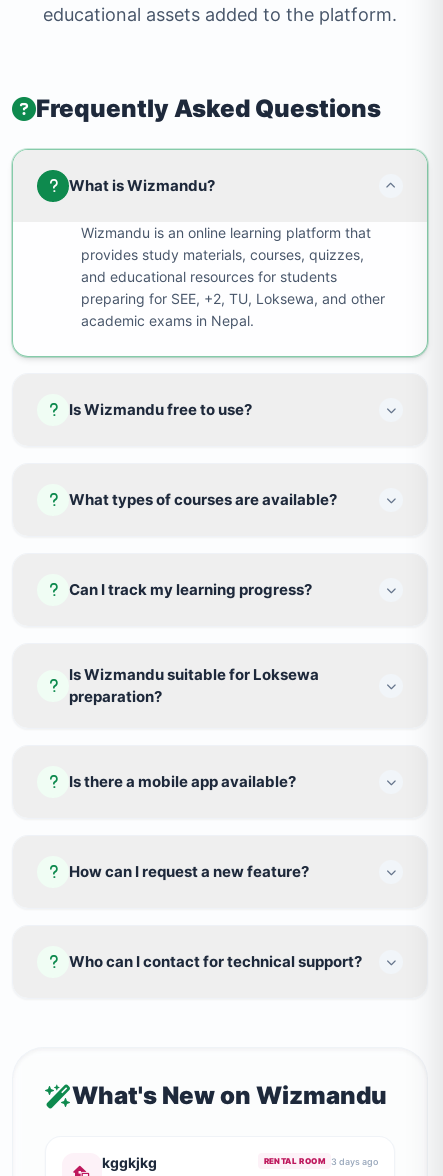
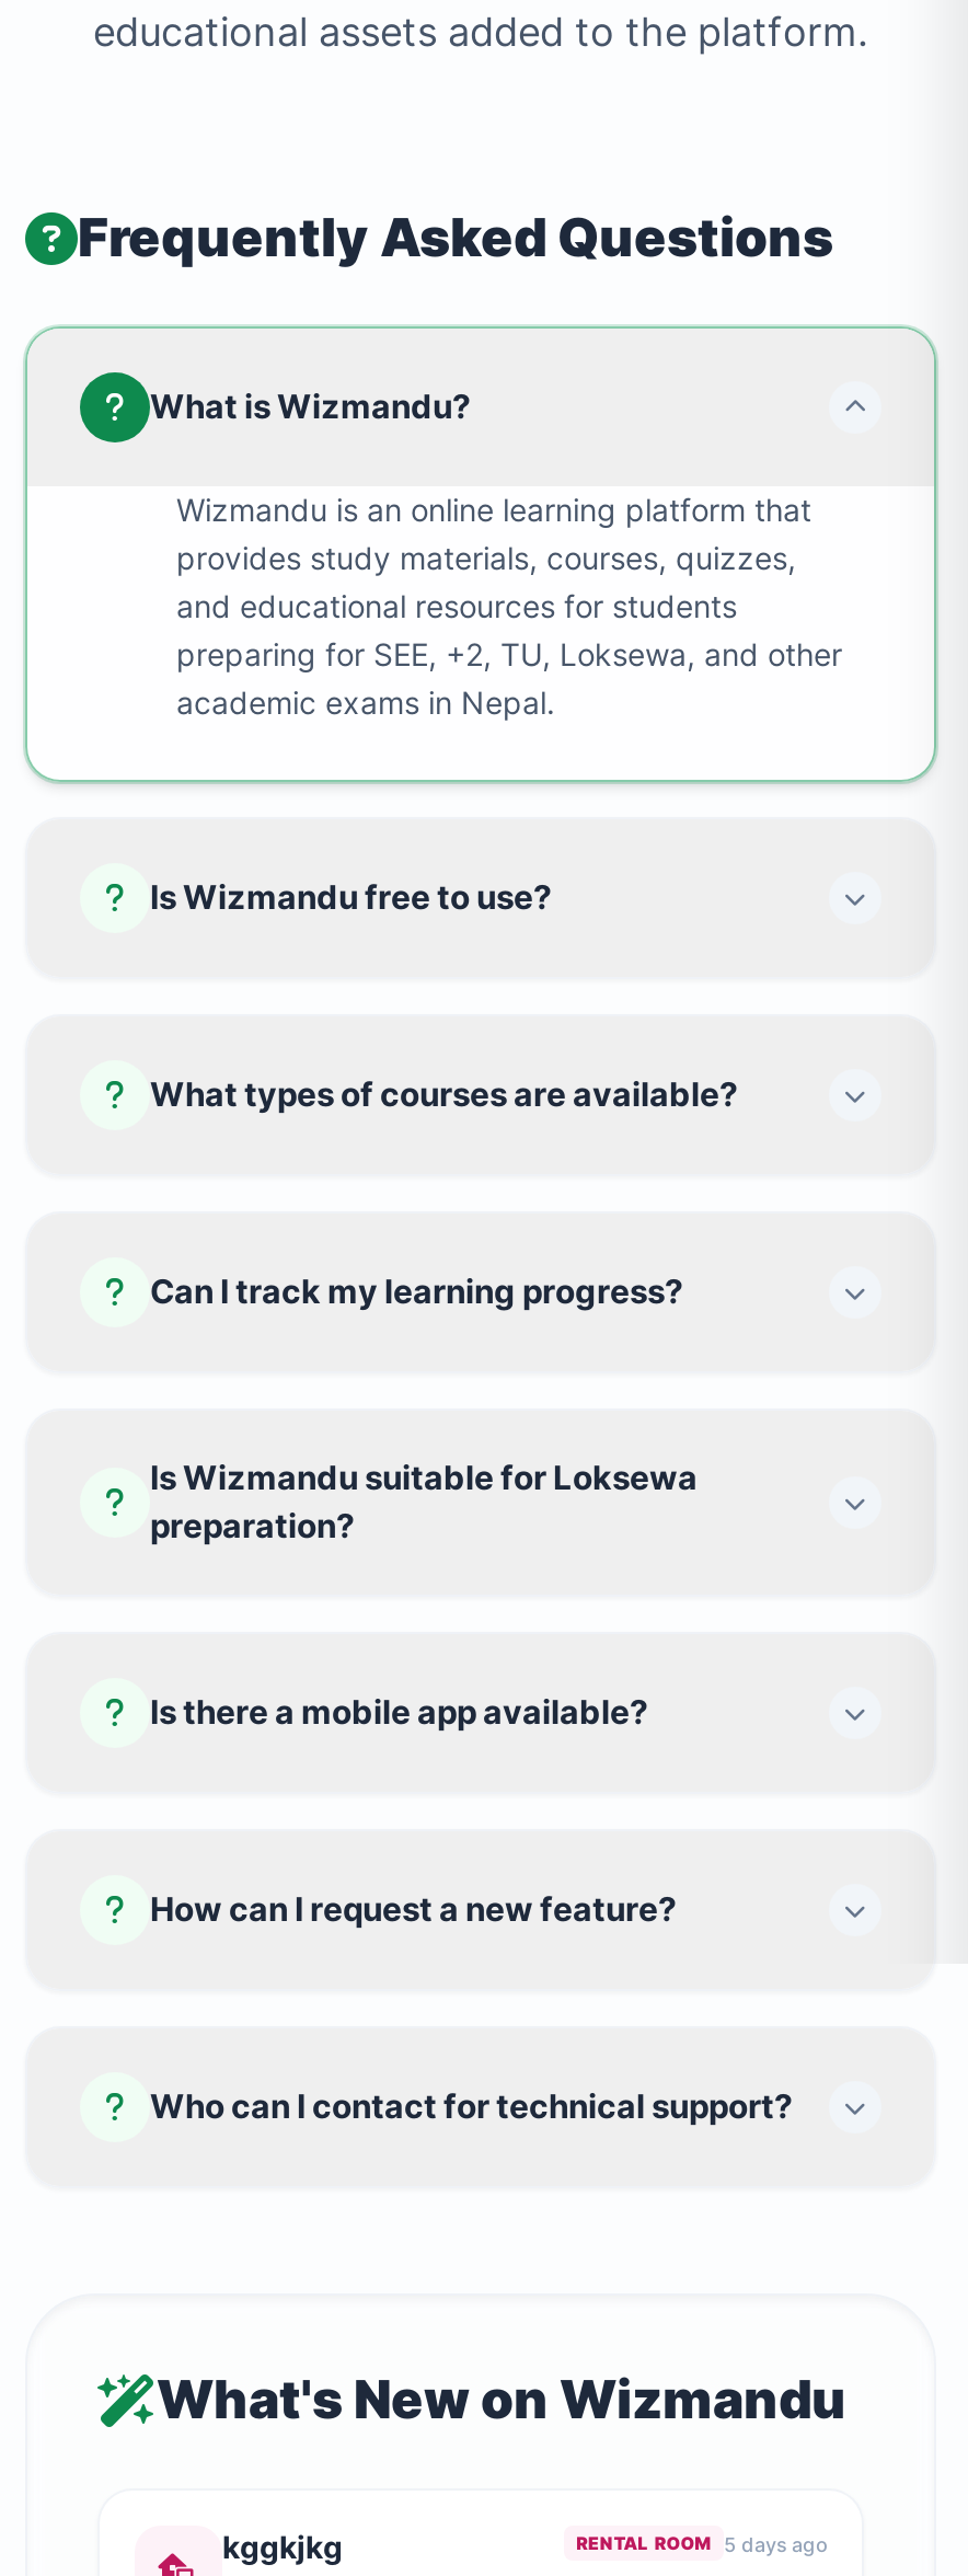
[264,1156,378,1167] RENTAL ROOM 3 days ago -> [576,2532,827,2556] RENTAL ROOM 5 days ago

